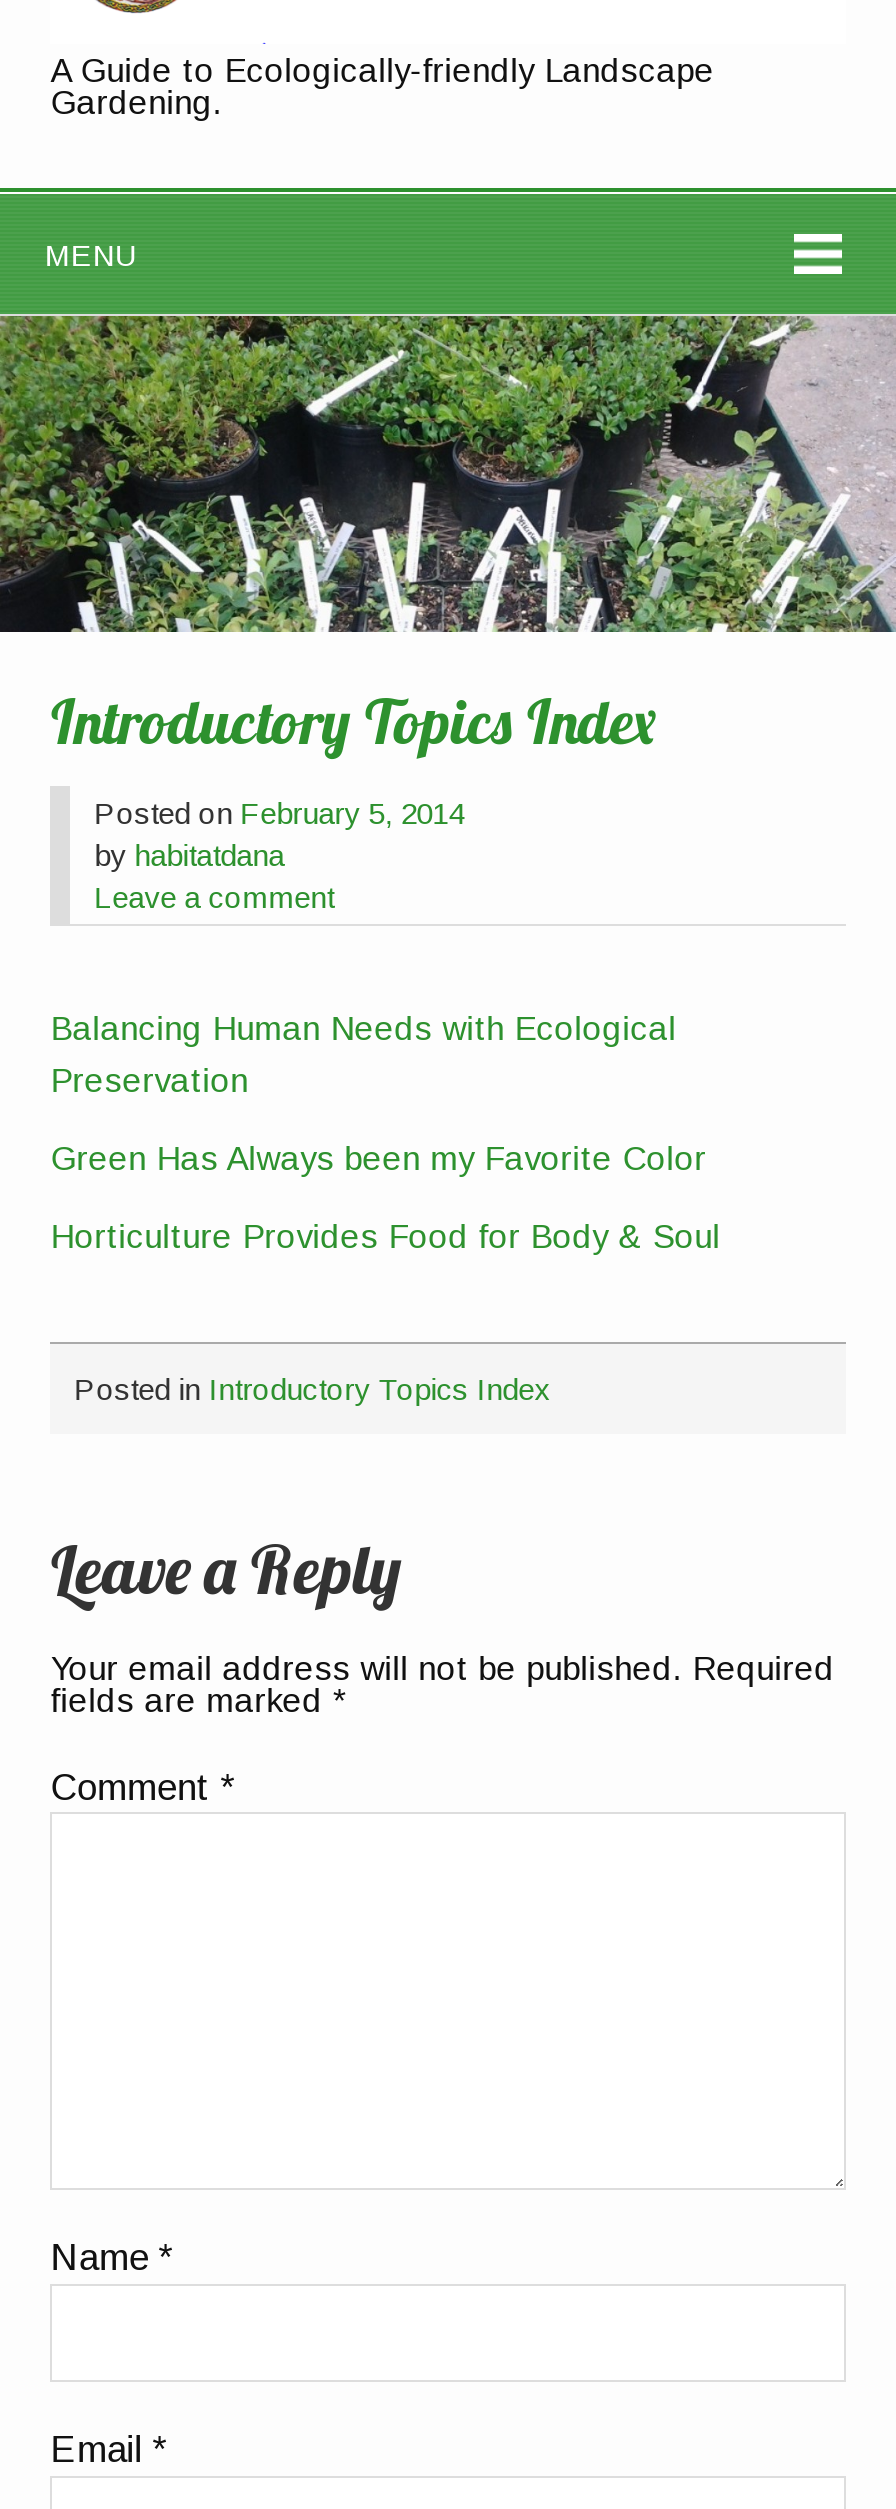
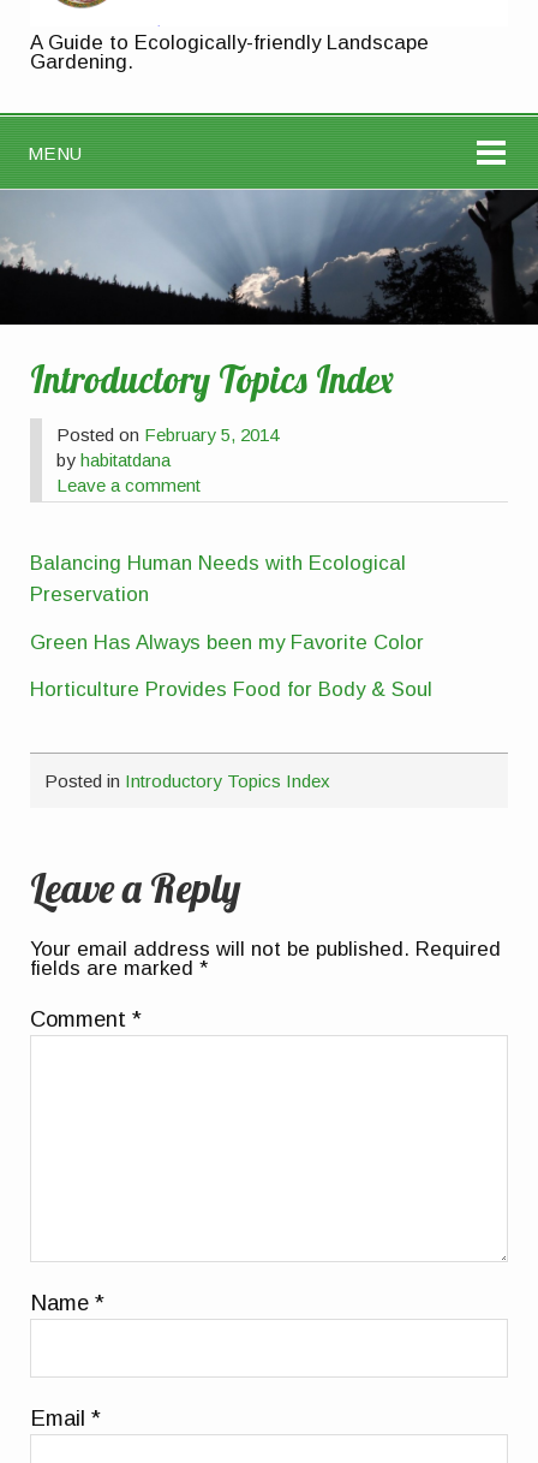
[6,314,890,634] [image] -> [4,189,534,326] [image]

